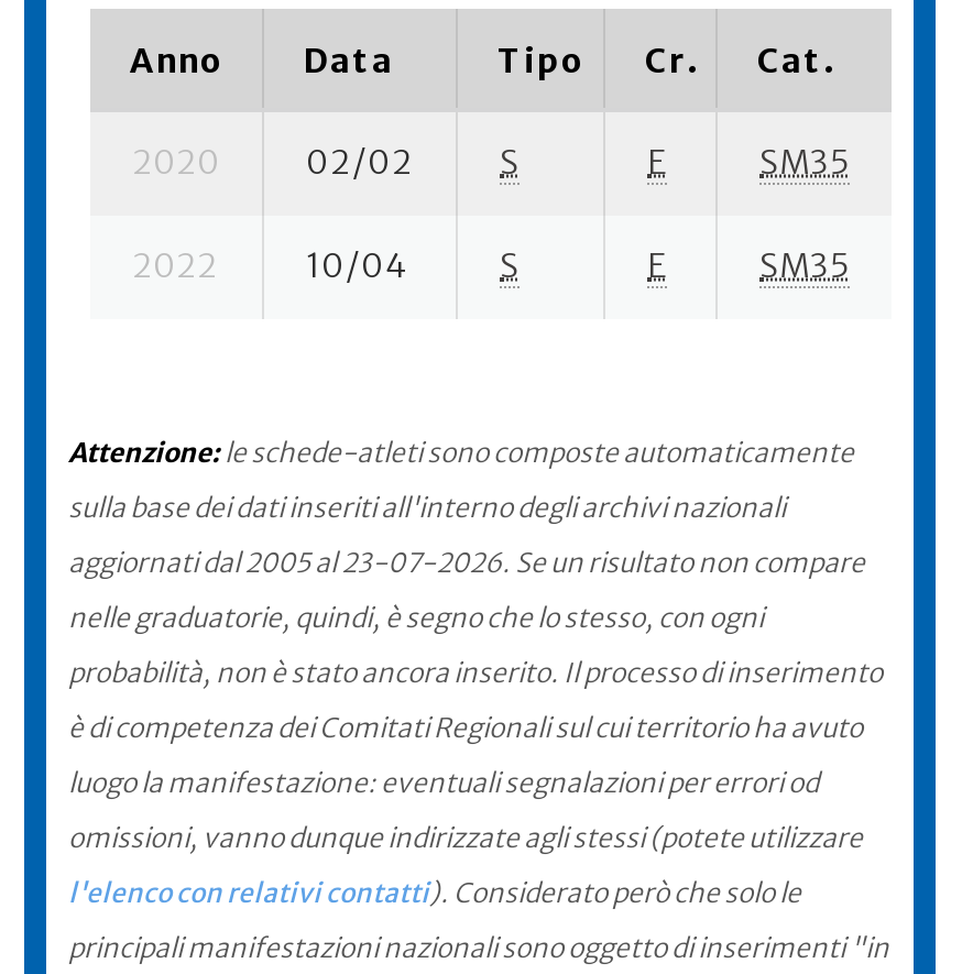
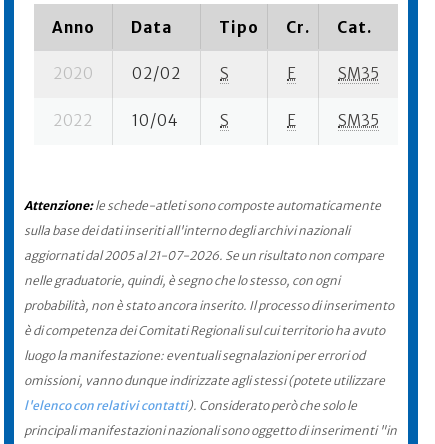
[68,546,865,579] aggiornati dal 2005 al 23-07-2026. Se un risultato non compare -> [24,248,384,263] aggiornati dal 2005 al 21-07-2026. Se un risultato non compare

